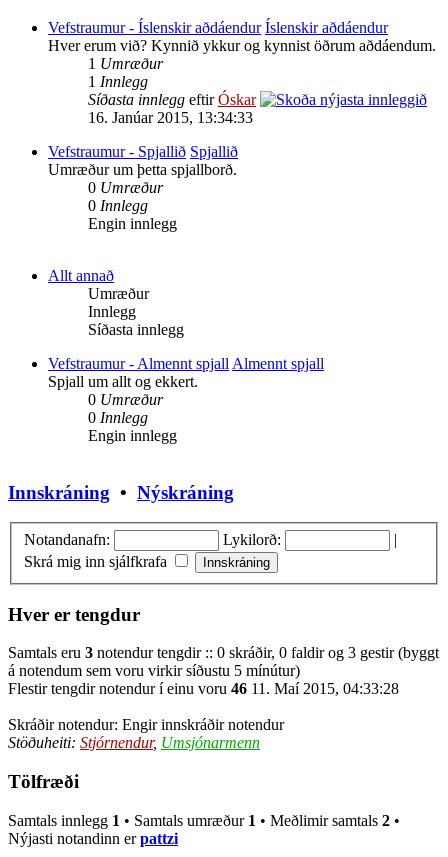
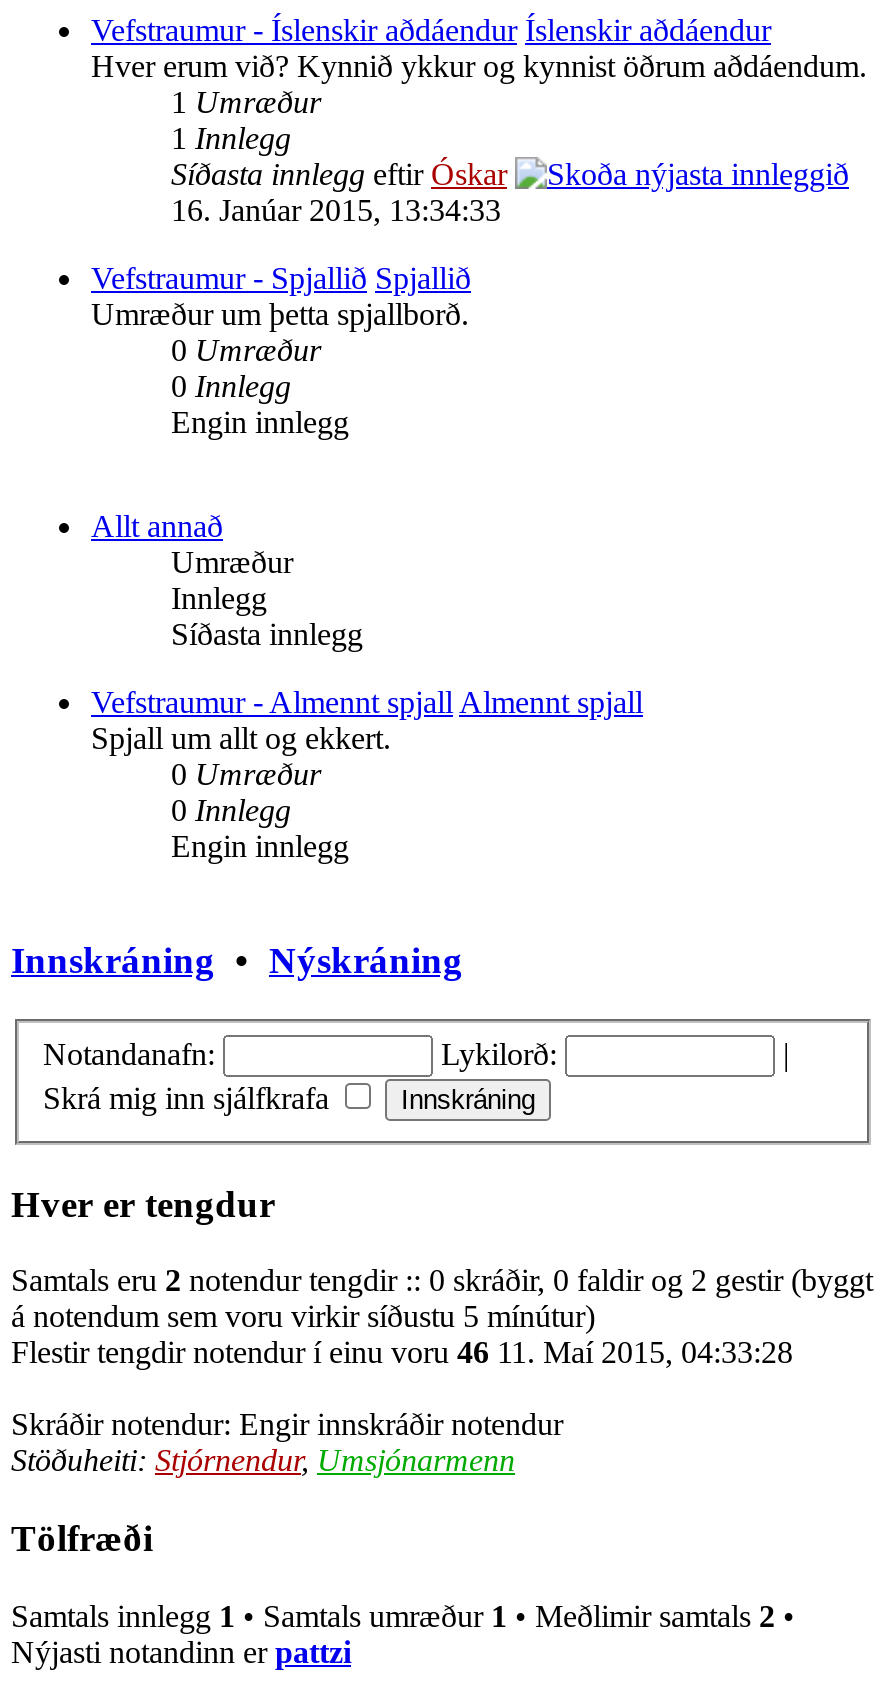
[8,644,439,661] Samtals eru 3 notendur tengdir :: 0 skráðir, 0 faldir og 3 gestir (byggt -> [11,1264,873,1298] Samtals eru 2 notendur tengdir :: 0 skráðir, 0 faldir og 2 gestir (byggt

